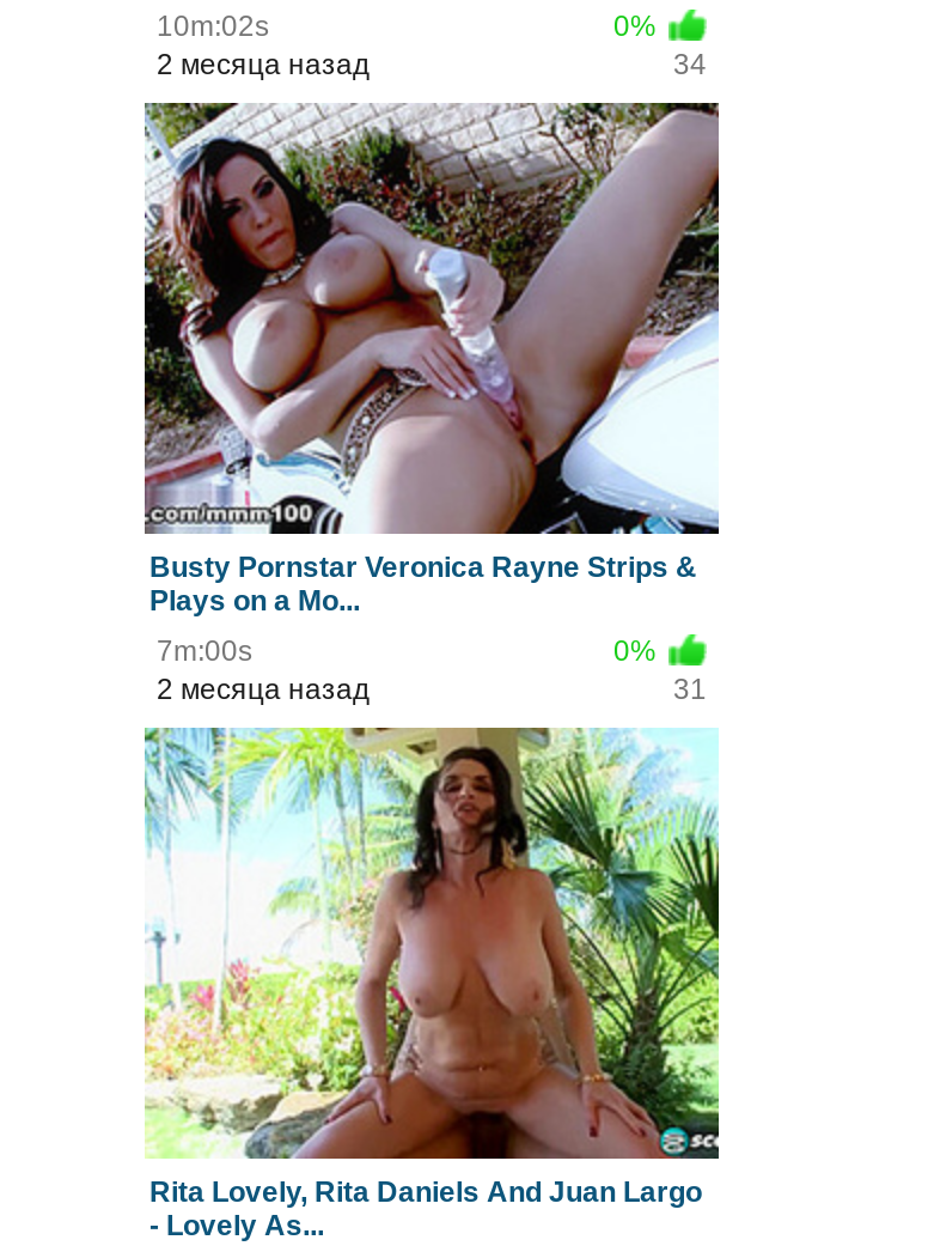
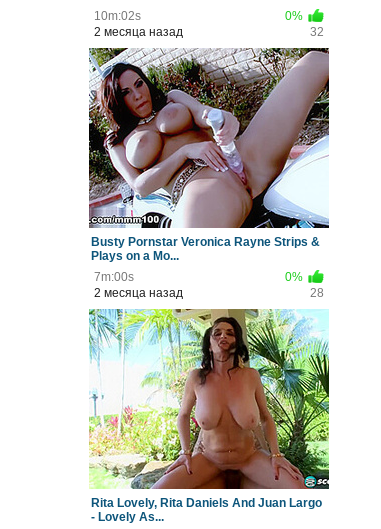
[673,48,707,81] 34 -> [310,25,324,39] 32
[673,673,707,706] 31 -> [310,286,324,300] 28

